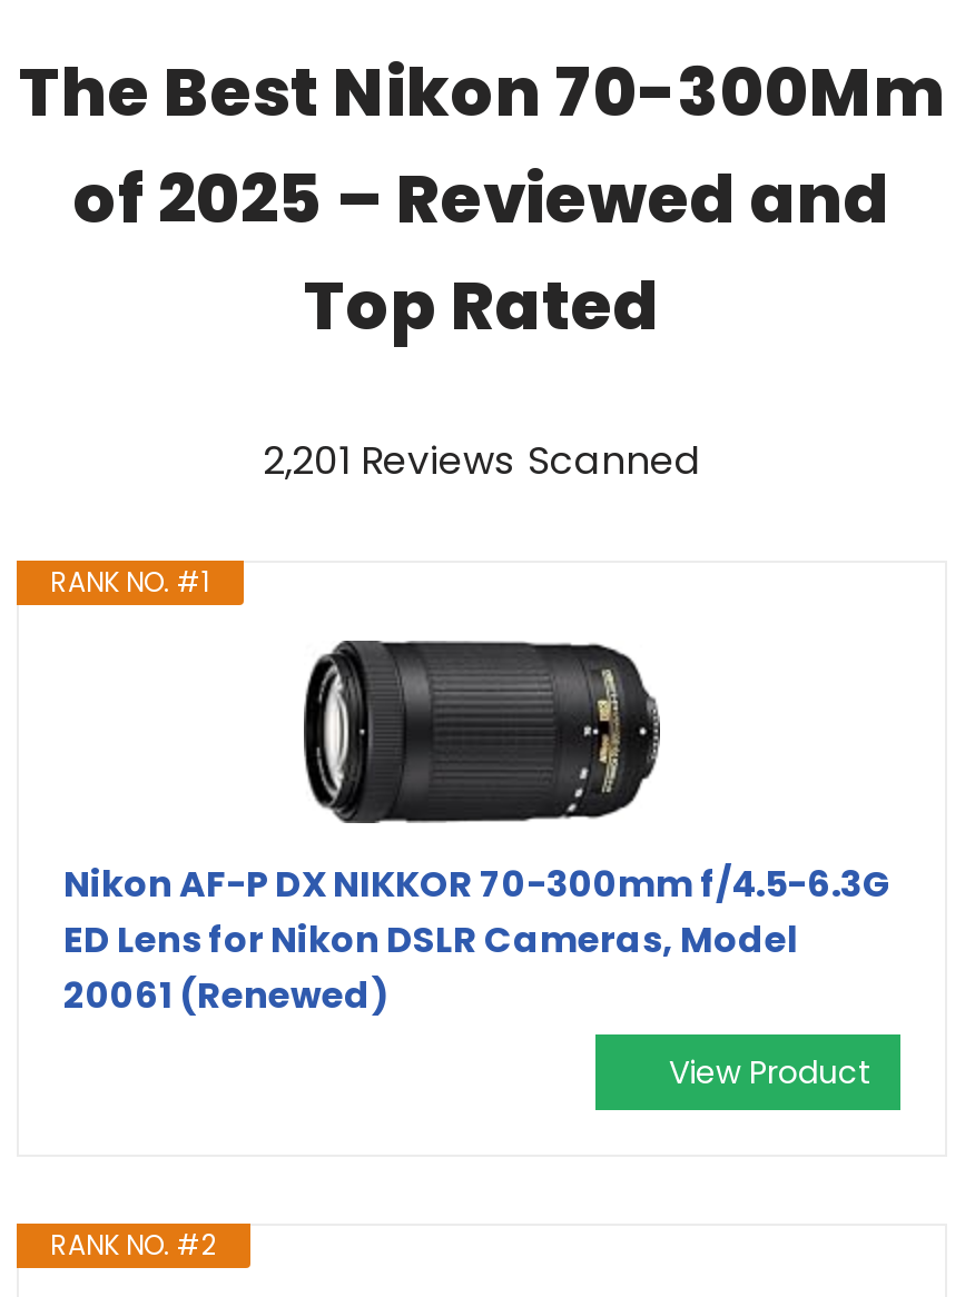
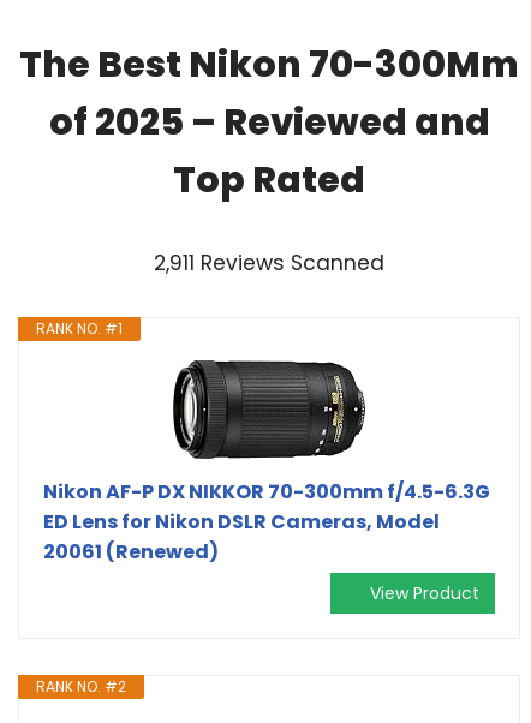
[263,433,701,487] 2,201 Reviews Scanned -> [154,248,384,277] 2,911 Reviews Scanned

